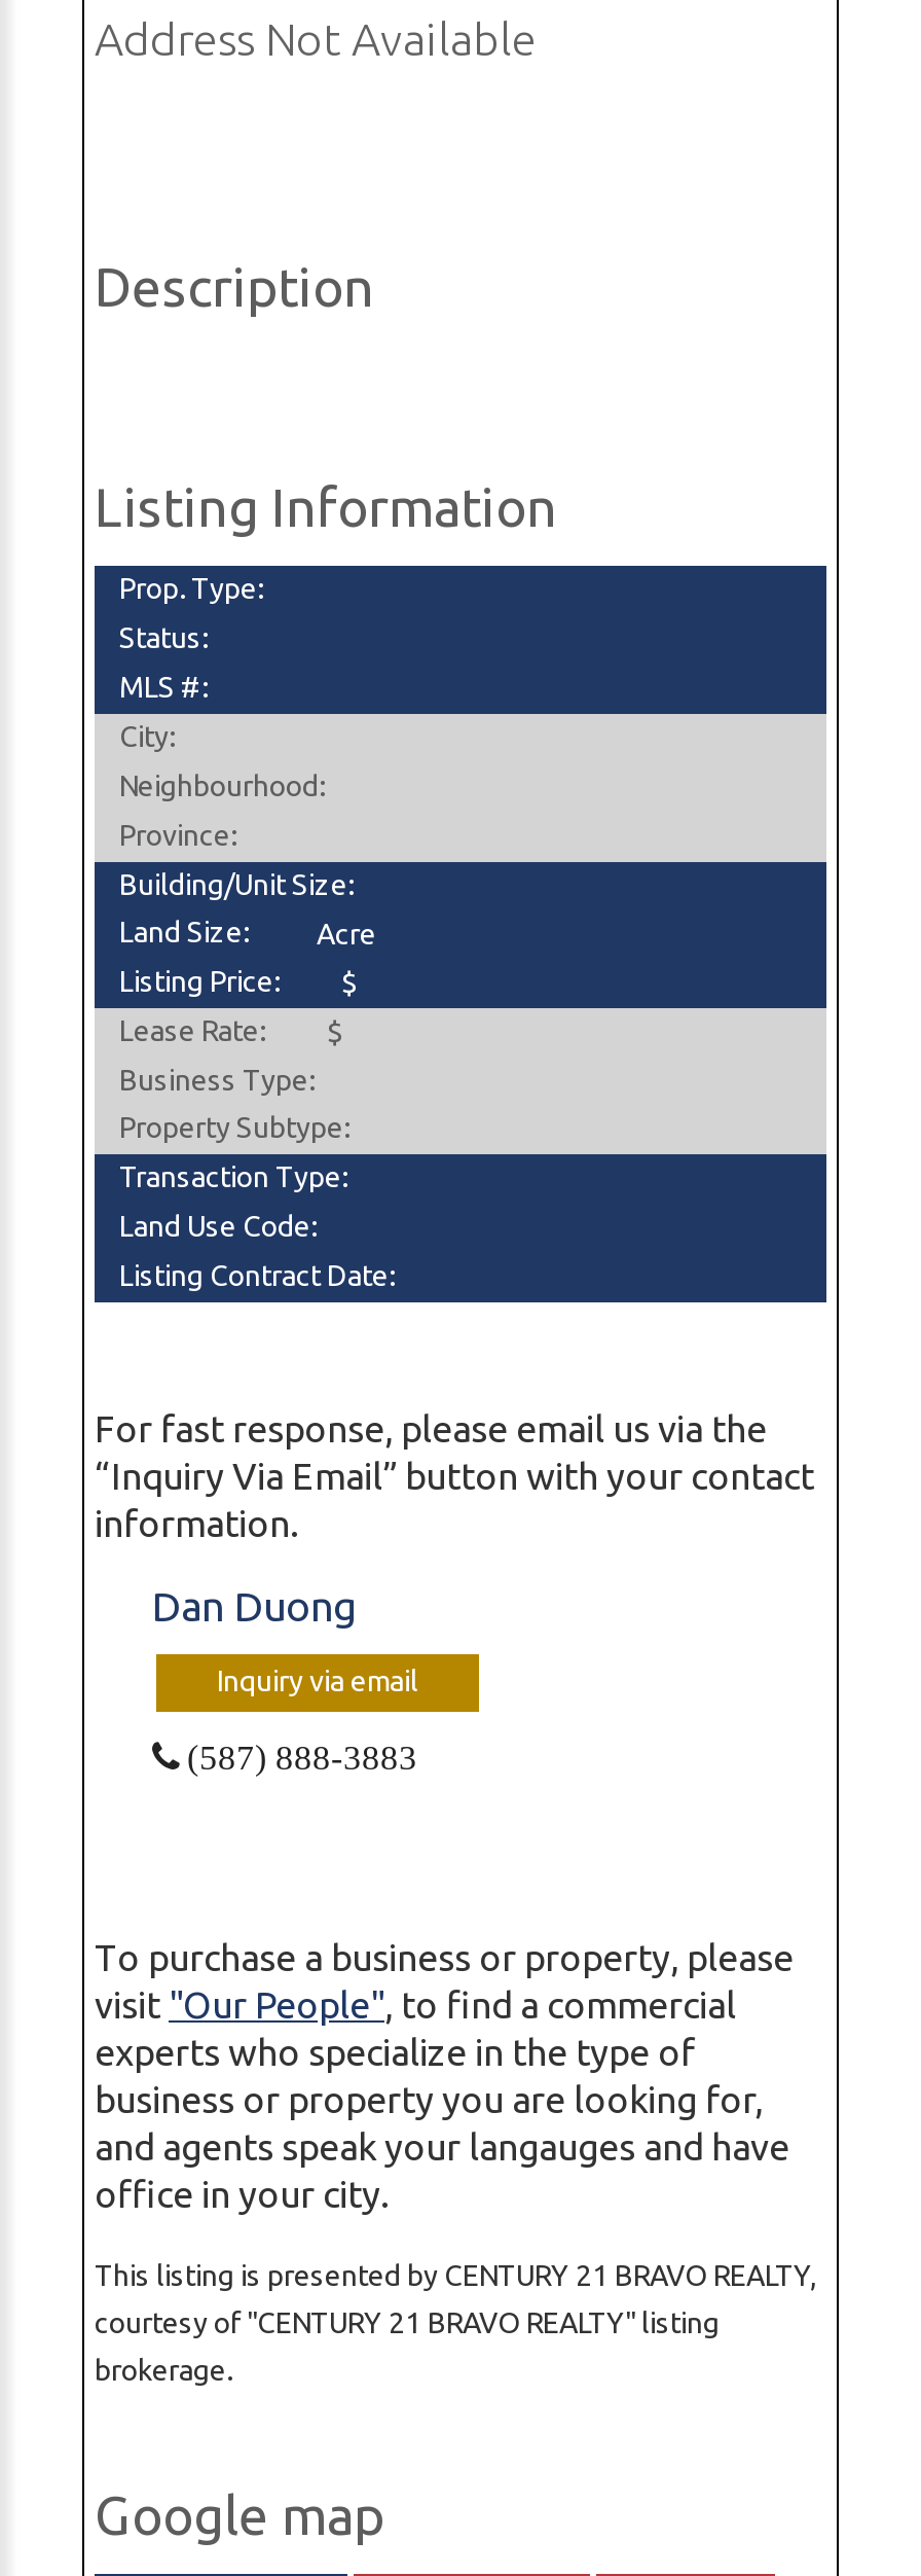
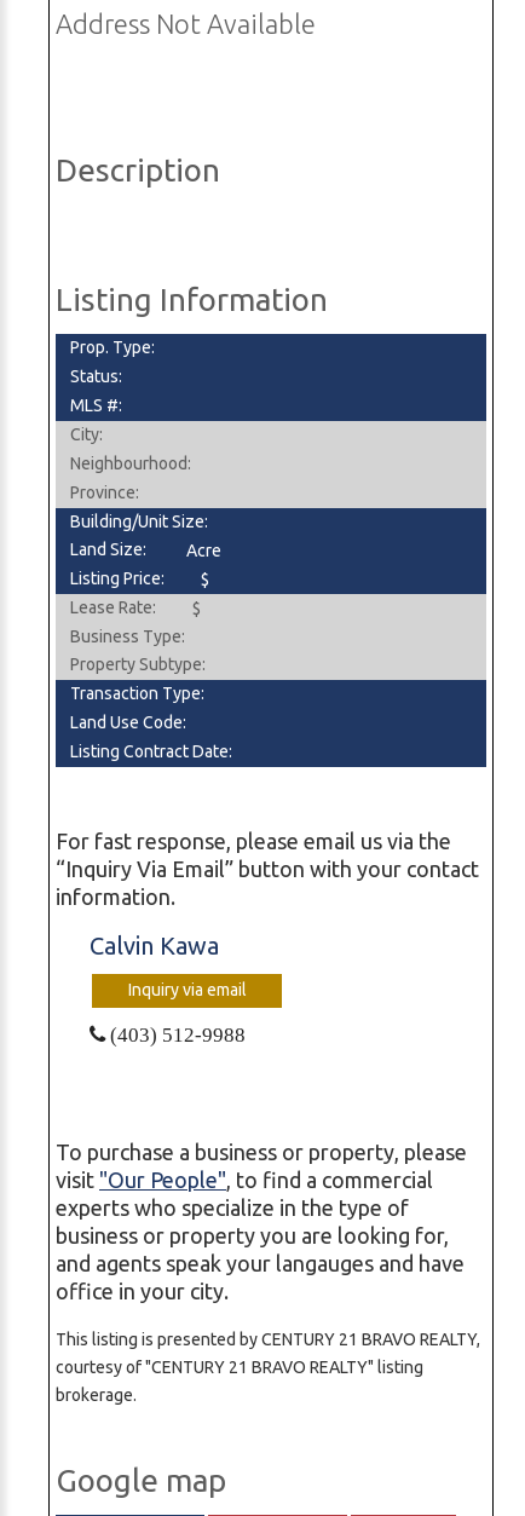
[152,1581,358,1629] Dan Duong -> [90,931,219,959] Calvin Kawa
[179,1738,417,1773] (587) 888-3883 -> [105,1023,246,1044] (403) 512-9988

